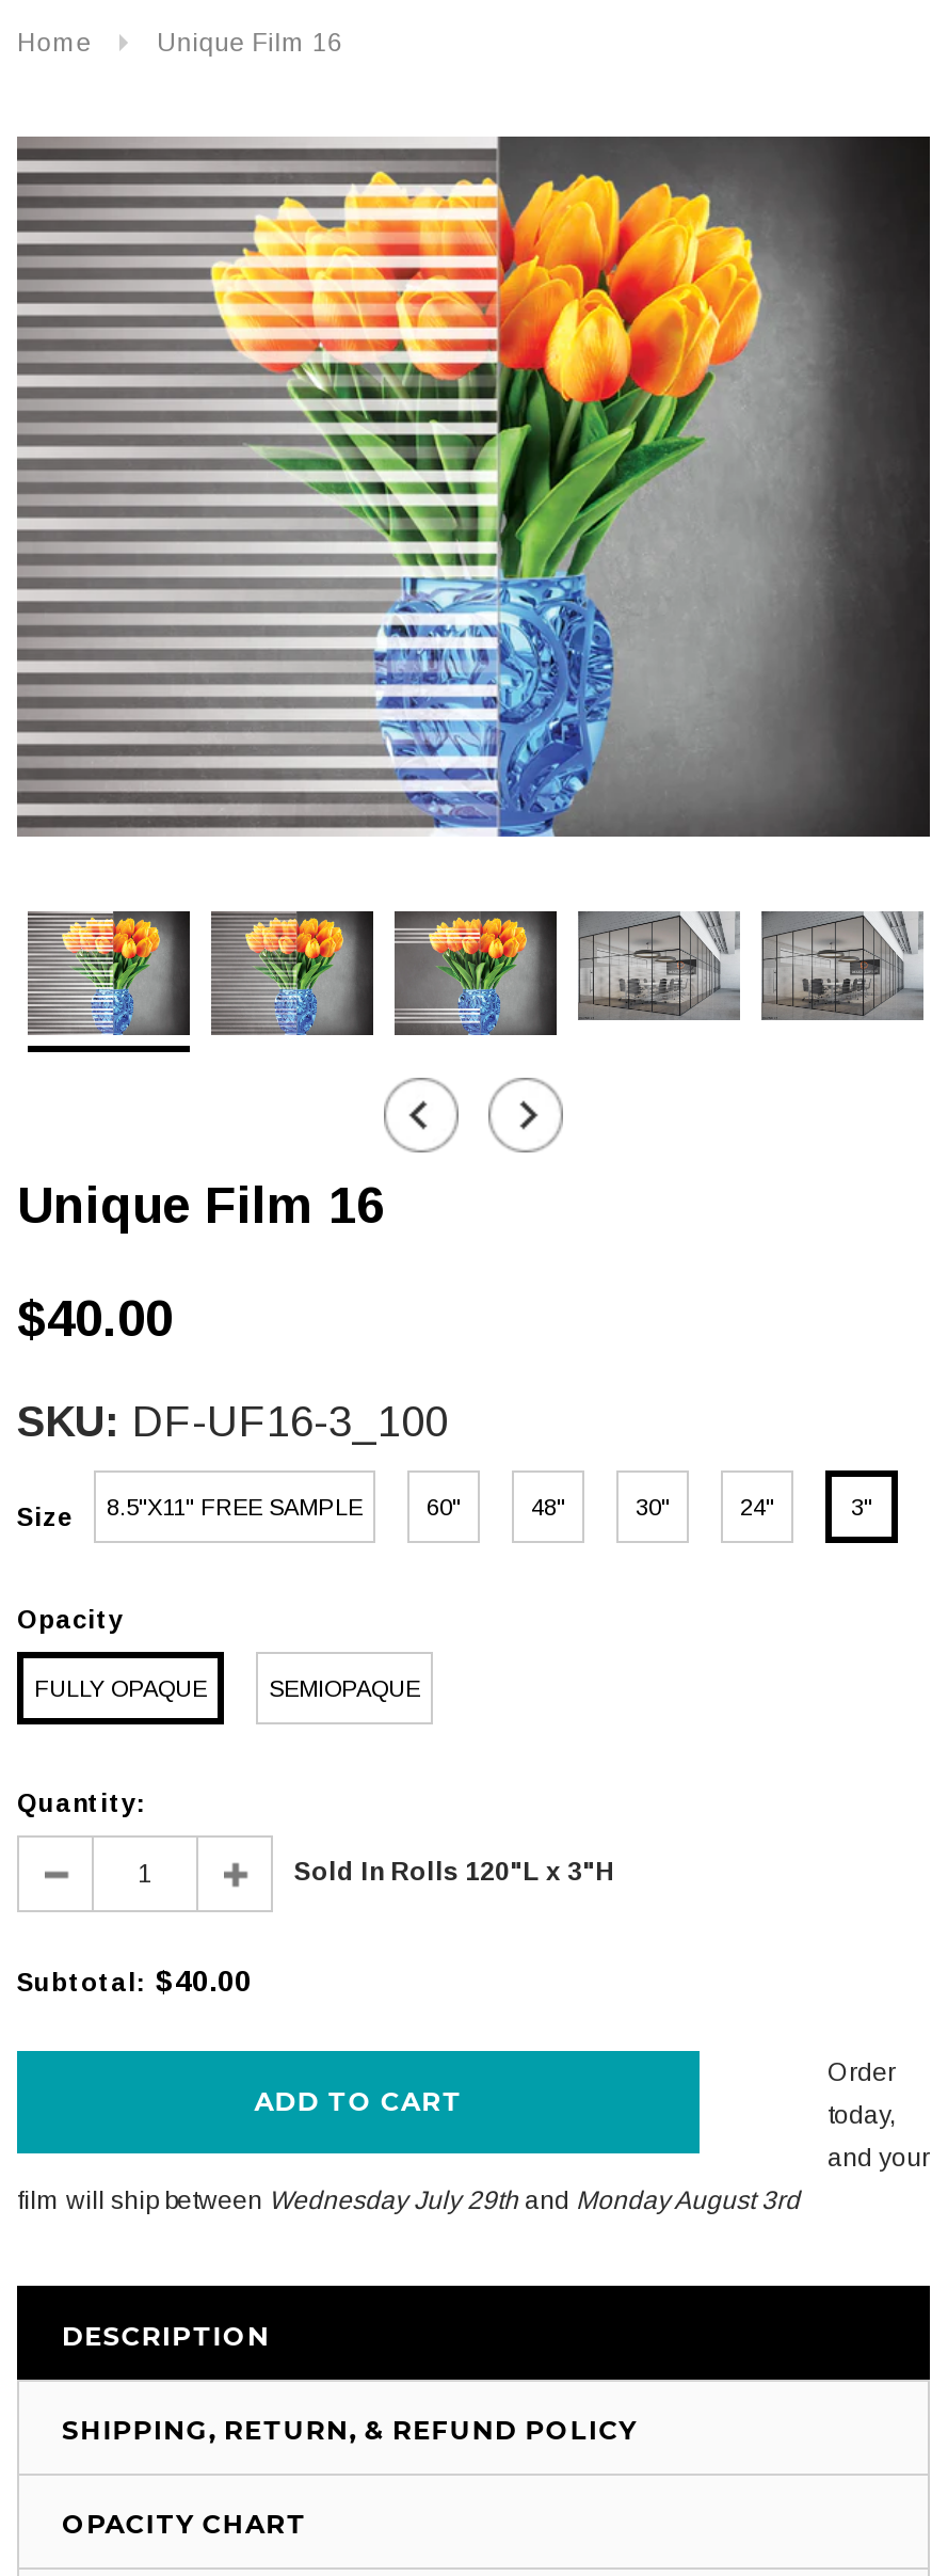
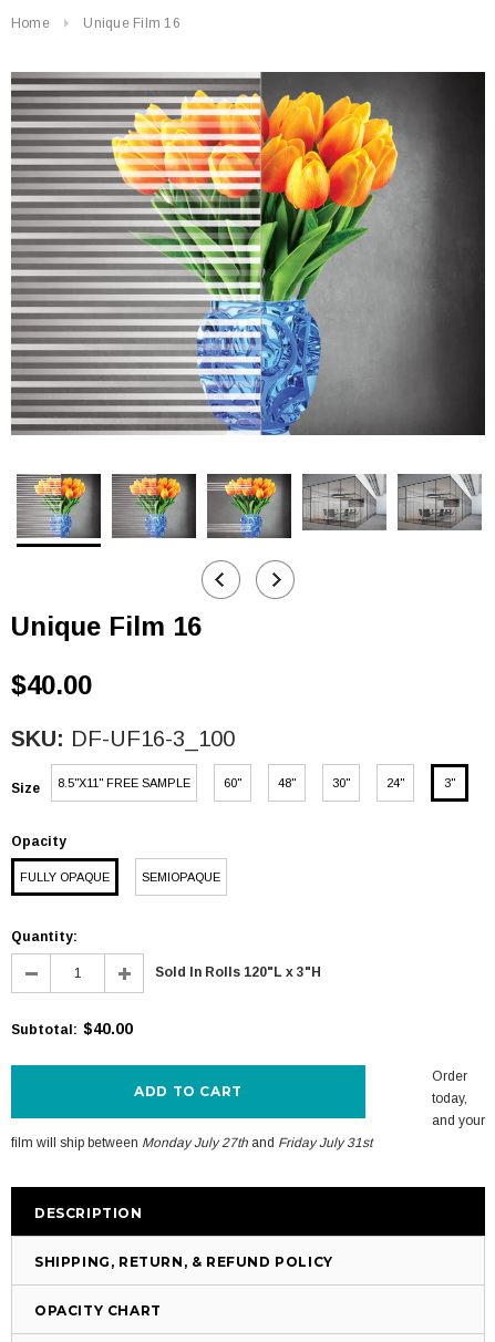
[17,2186,800,2216] film will ship between Wednesday July 29th and Monday August 3rd -> [11,1135,372,1151] film will ship between Monday July 27th and Friday July 31st

